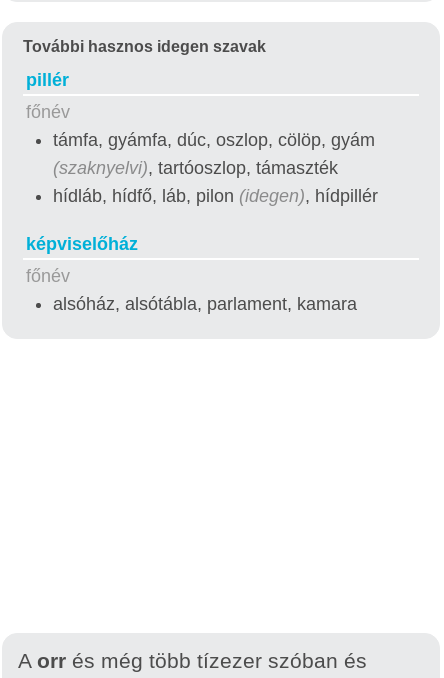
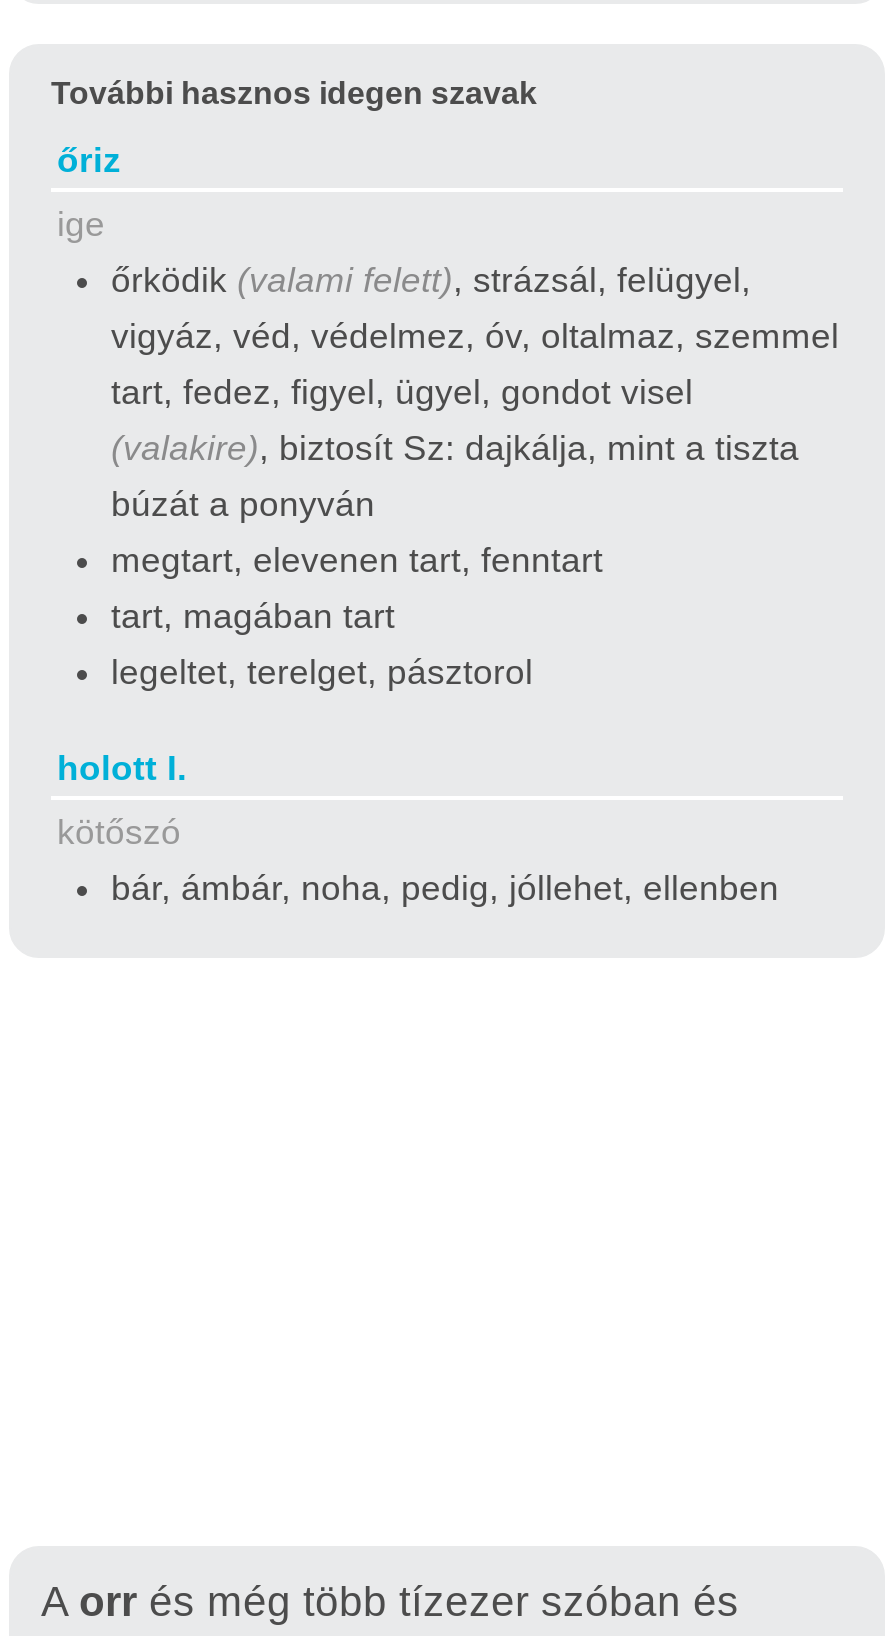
[26,70,69,90] pillér -> [57,140,121,180] őriz
[26,102,378,206] főnév | támfa, gyámfa, dúc, oszlop, cölöp, gyám | (szaknyelvi), tartóoszlop, támaszték | hídláb, hídfő, láb, pilon (idegen), hídpillér -> [57,204,839,692] ige | őrködik (valami felett), strázsál, felügyel, | vigyáz, véd, védelmez, óv, oltalmaz, szemmel | tart, fedez, figyel, ügyel, gondot visel | (valakire), biztosít Sz: dajkálja, mint a tiszta | búzát a ponyván | megtart, elevenen tart, fenntart | tart, magában tart | legeltet, terelget, pásztorol
[26,234,138,254] képviselőház -> [57,748,187,788] holott I.
[26,266,357,314] főnév | alsóház, alsótábla, parlament, kamara -> [57,812,779,908] kötőszó | bár, ámbár, noha, pedig, jóllehet, ellenben

